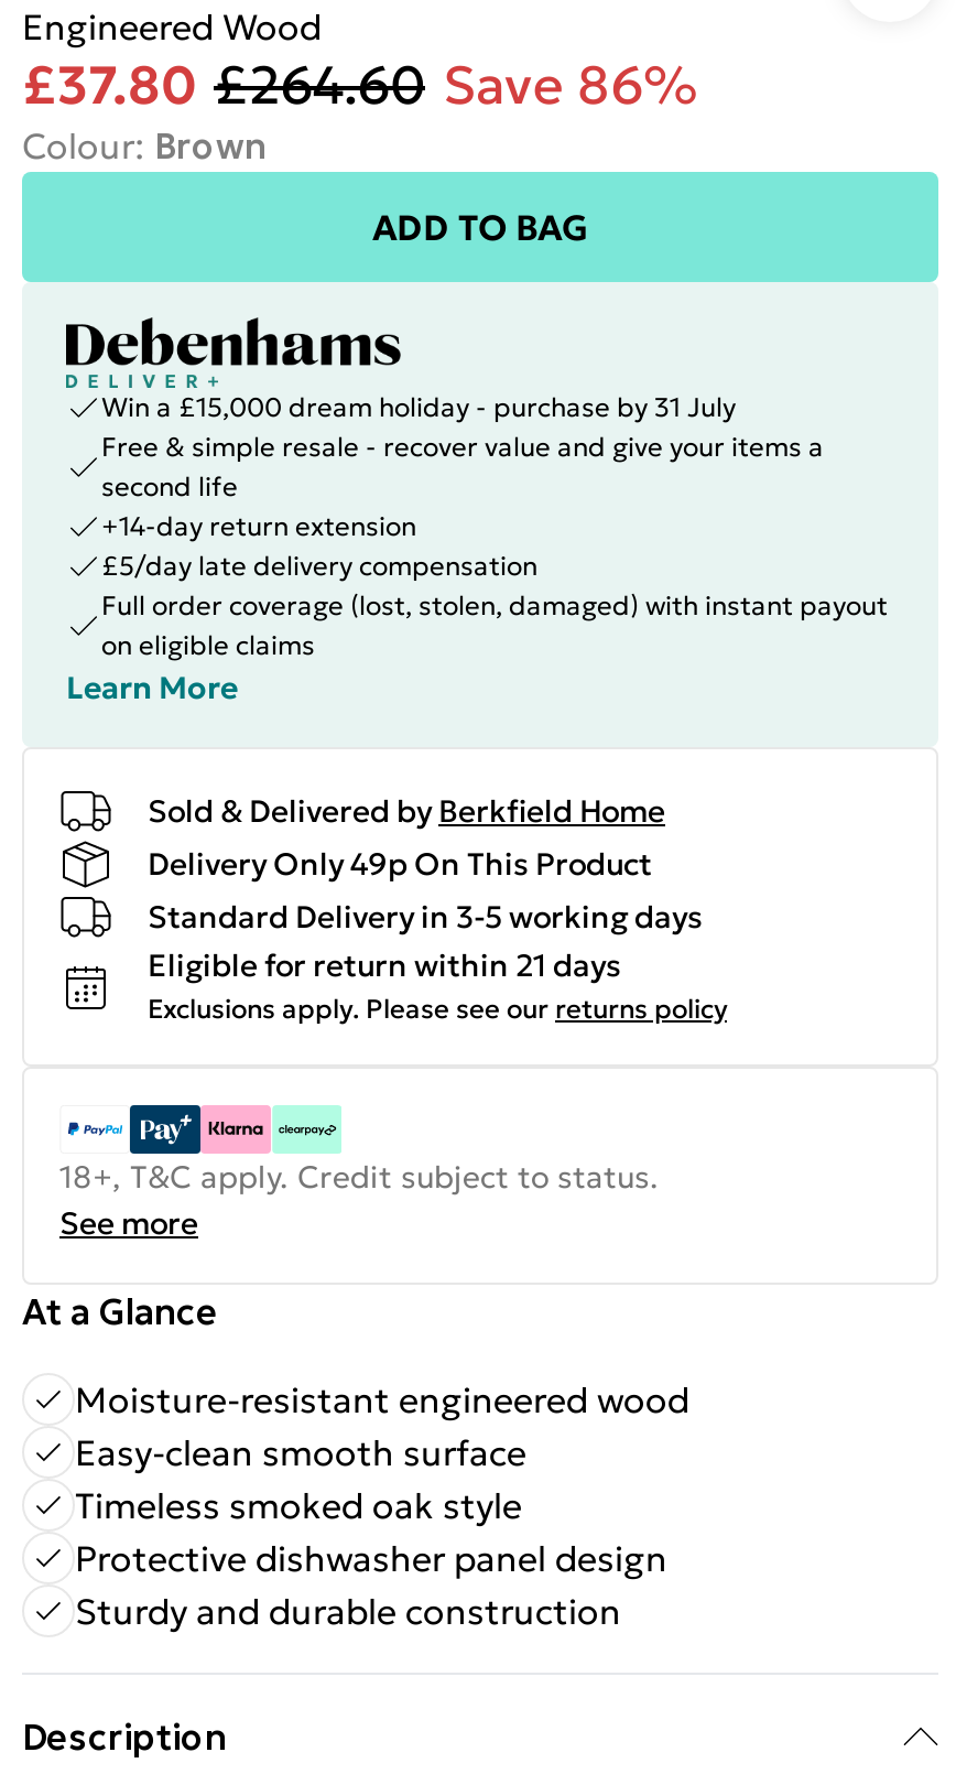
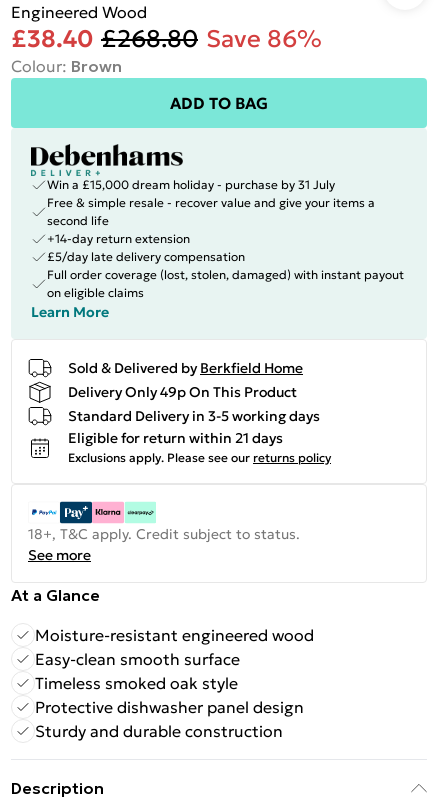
[22,53,698,119] £37.80 £264.60 Save 86% -> [11,24,322,54] £38.40 £268.80 Save 86%

